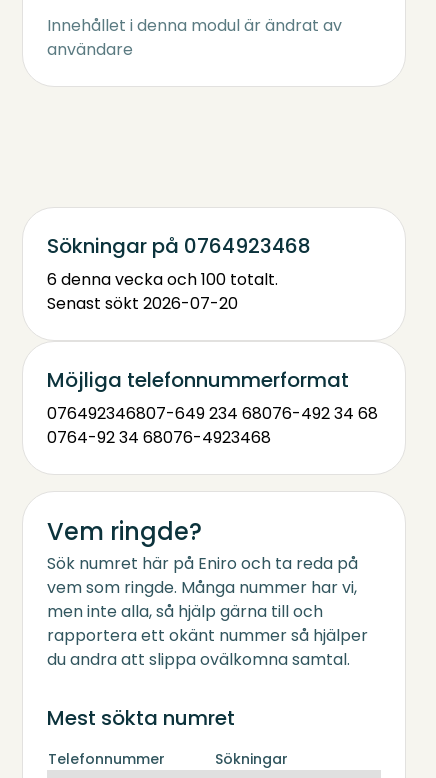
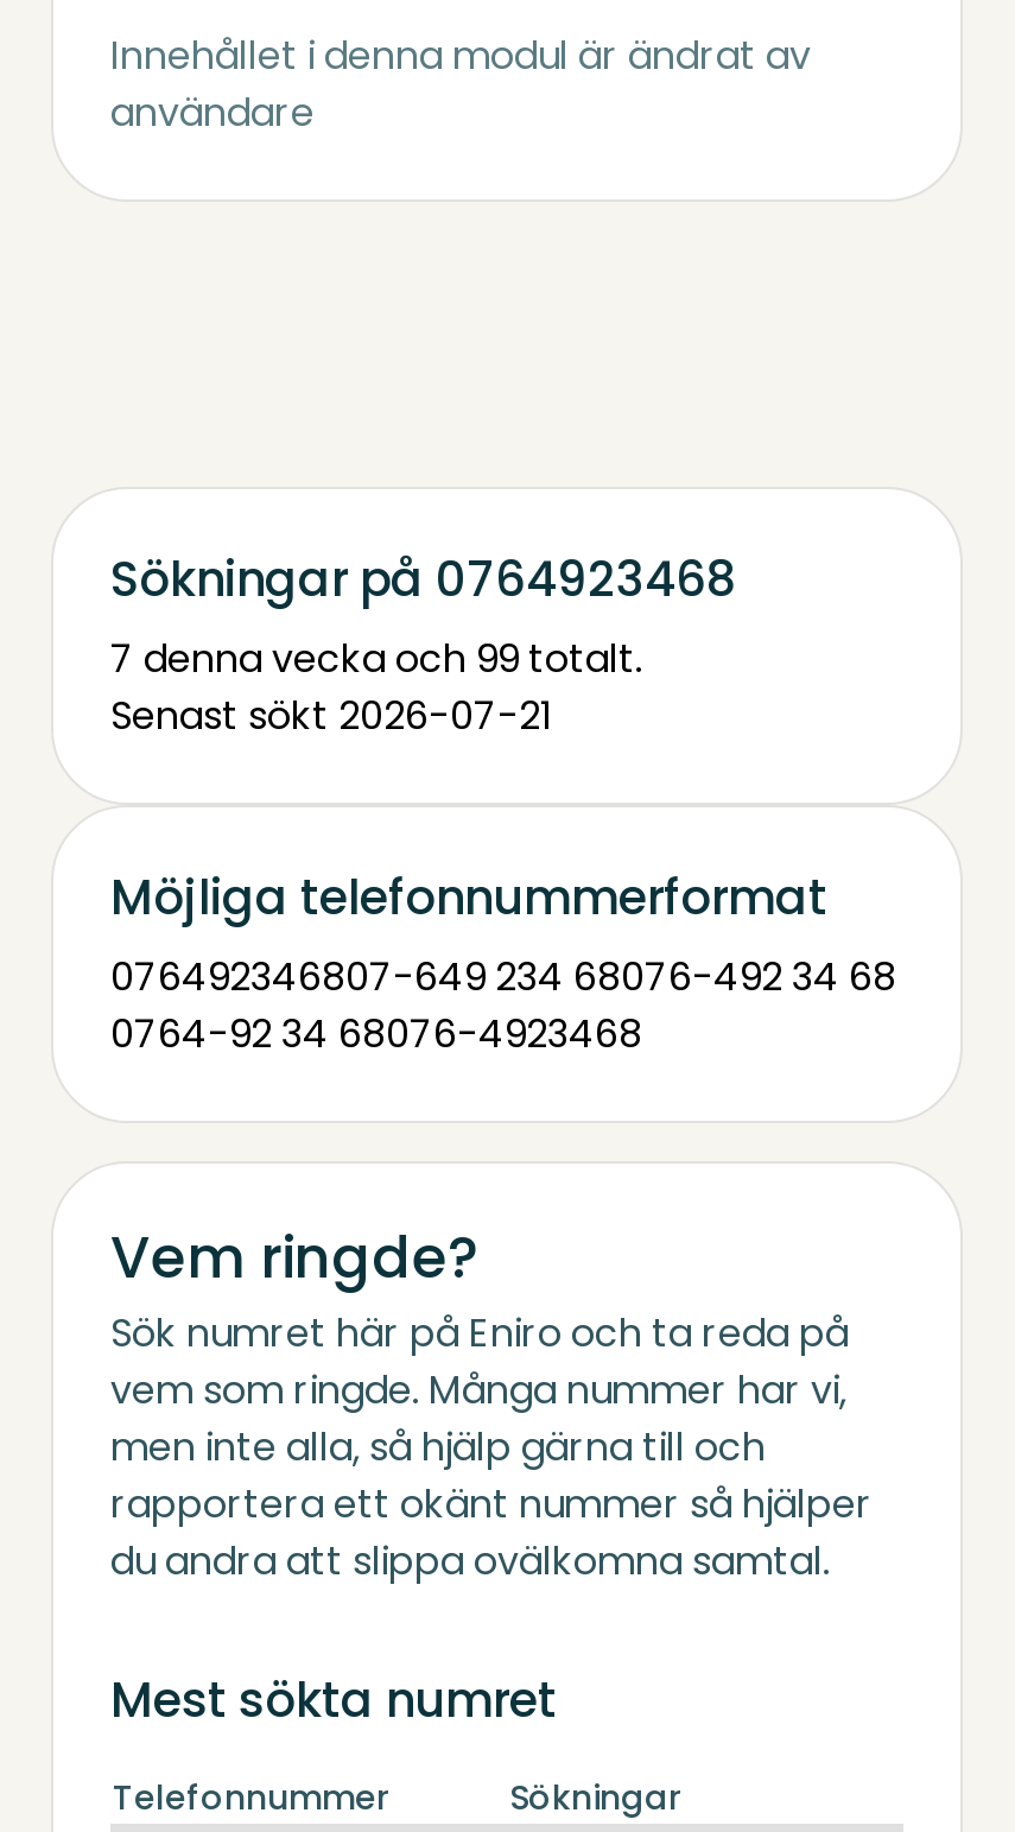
[47,268,278,291] 6 denna vecka och 100 totalt. -> [110,632,642,686] 7 denna vecka och 99 totalt.
[47,292,238,315] Senast sökt 2026-07-20 -> [110,689,552,743] Senast sökt 2026-07-21

